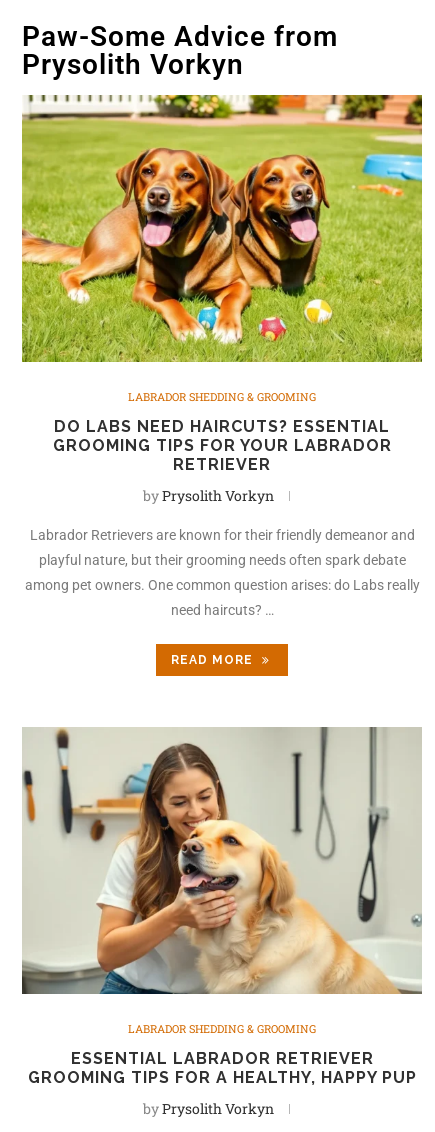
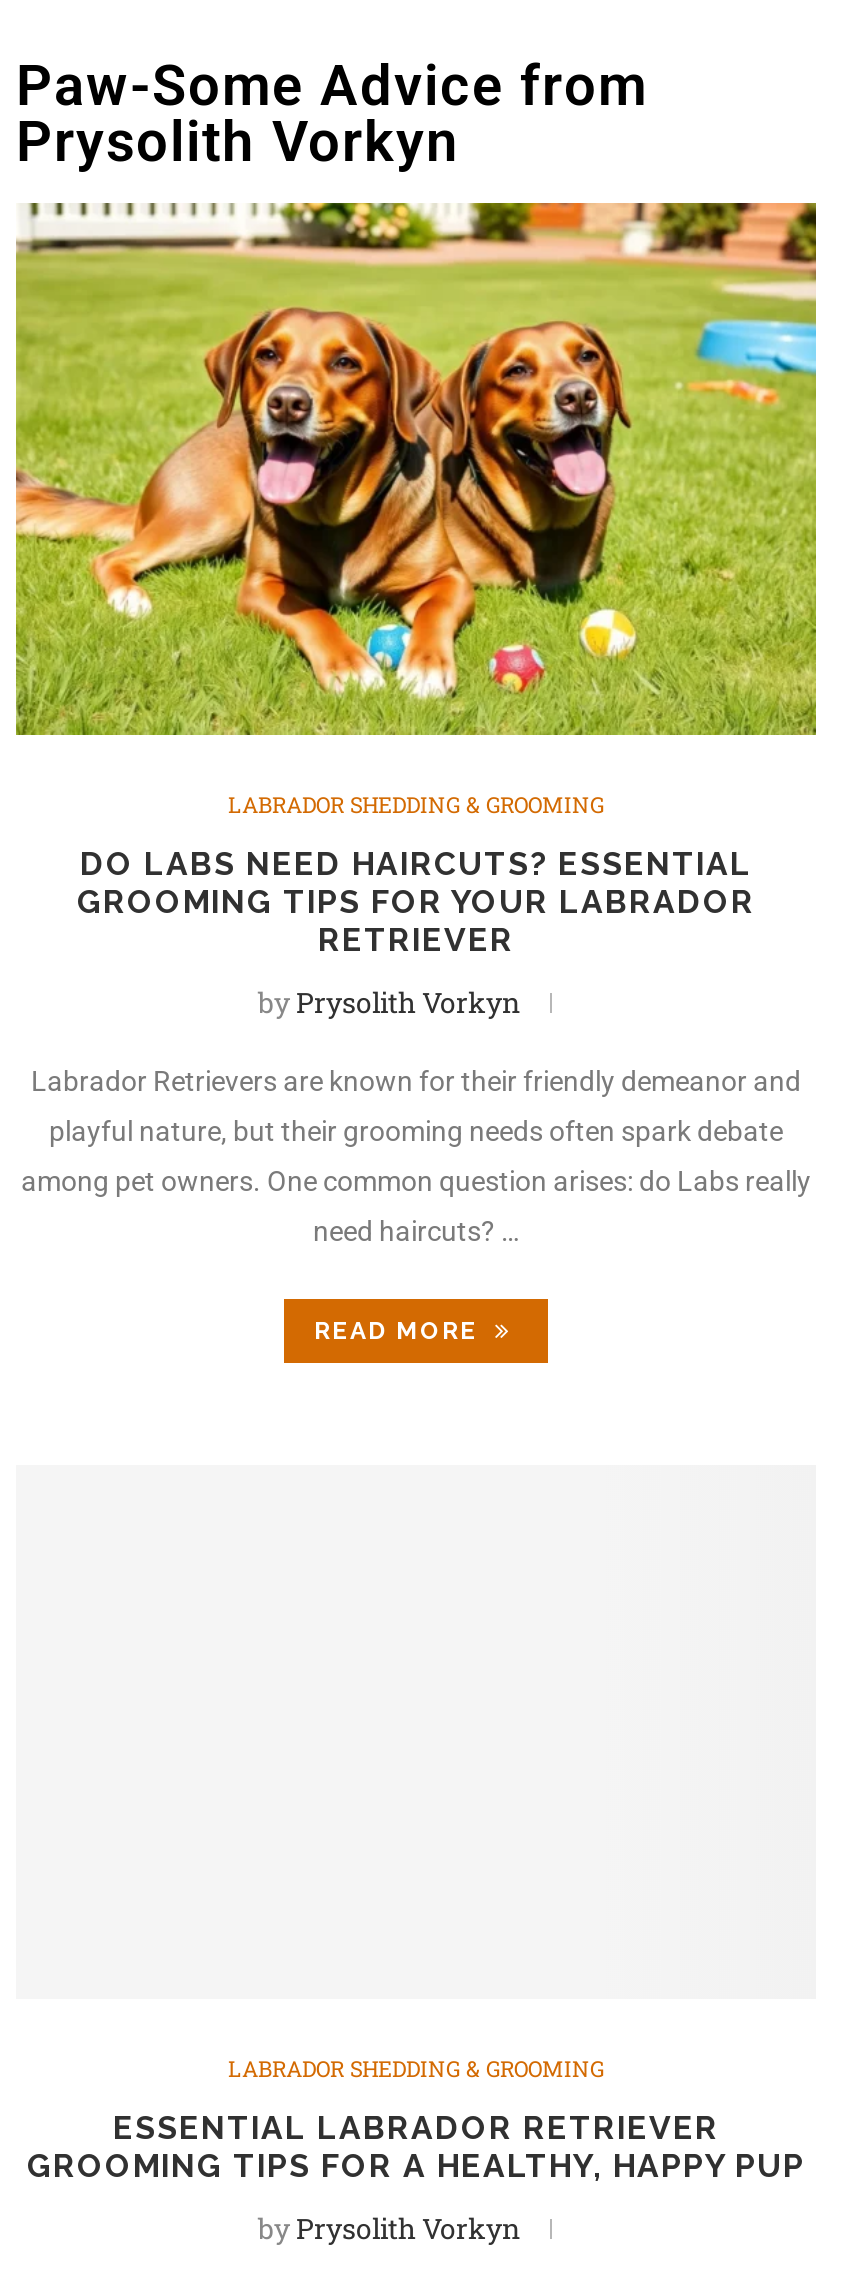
[21,726,423,995] [image] -> none

